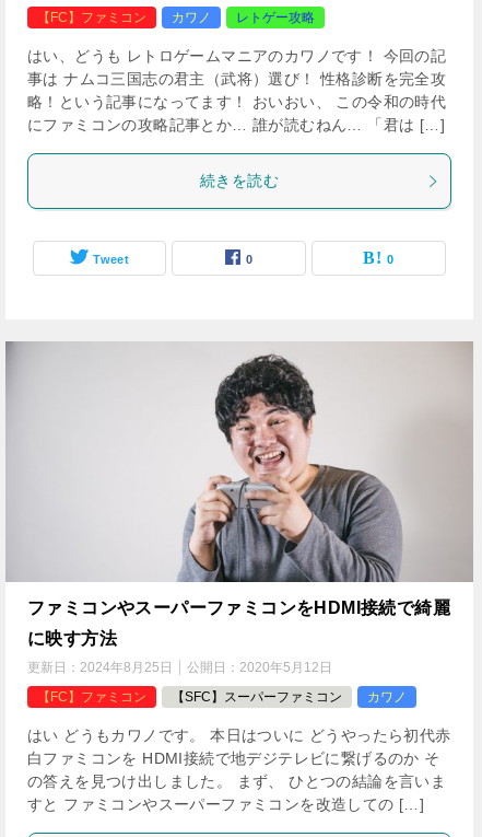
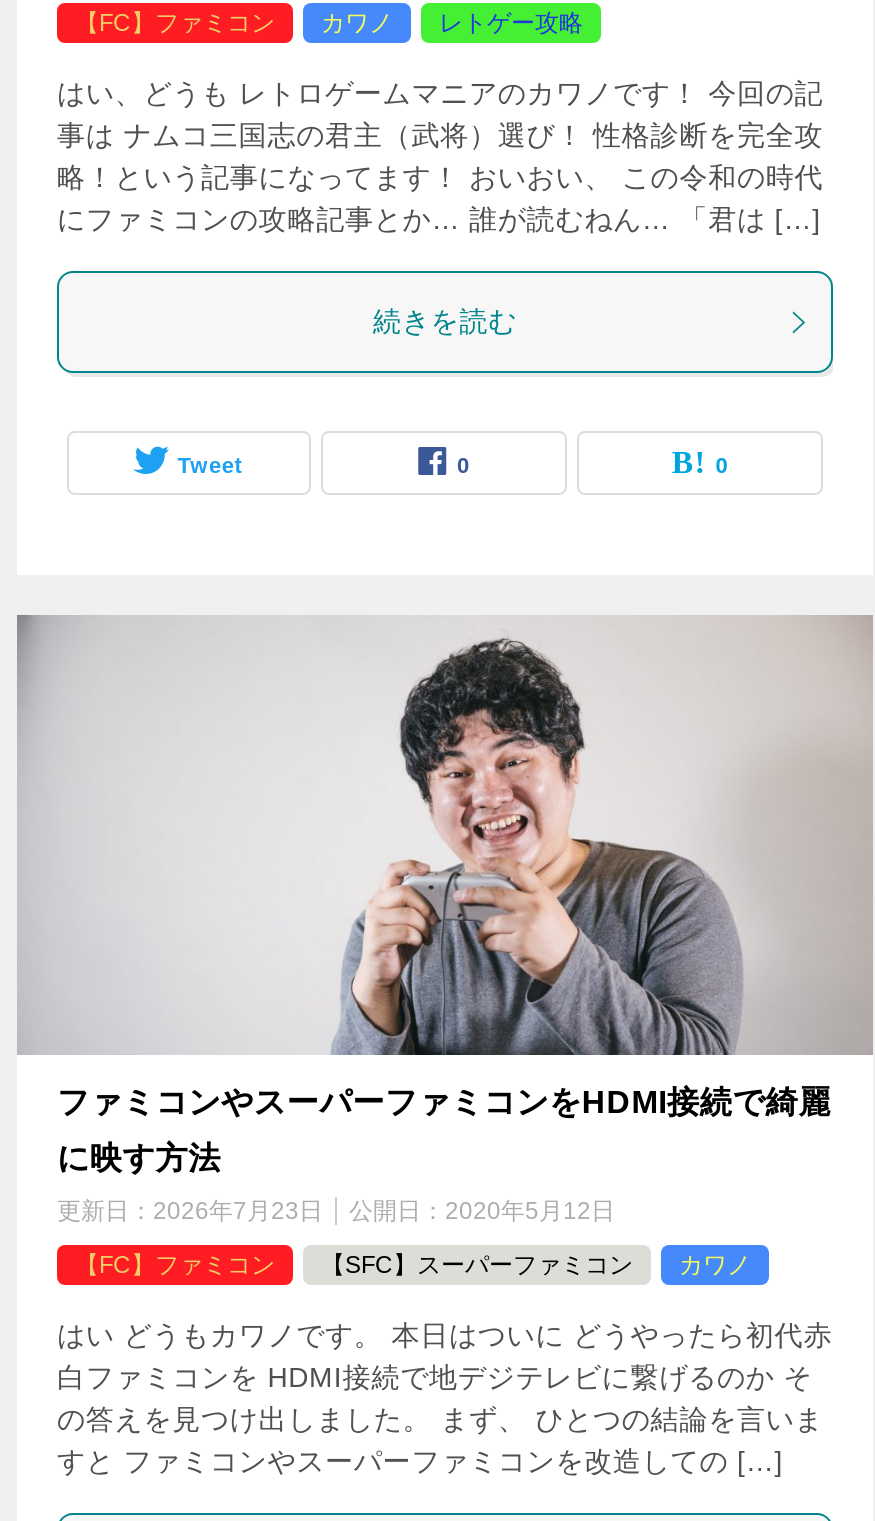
[27,660,173,675] 更新日：2024年8月25日 -> [57,1197,323,1225] 更新日：2026年7月23日

